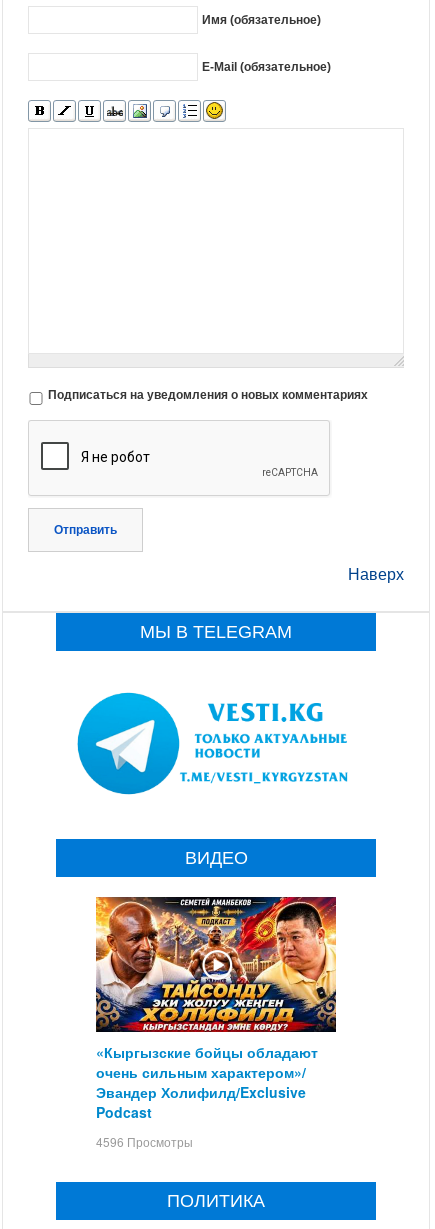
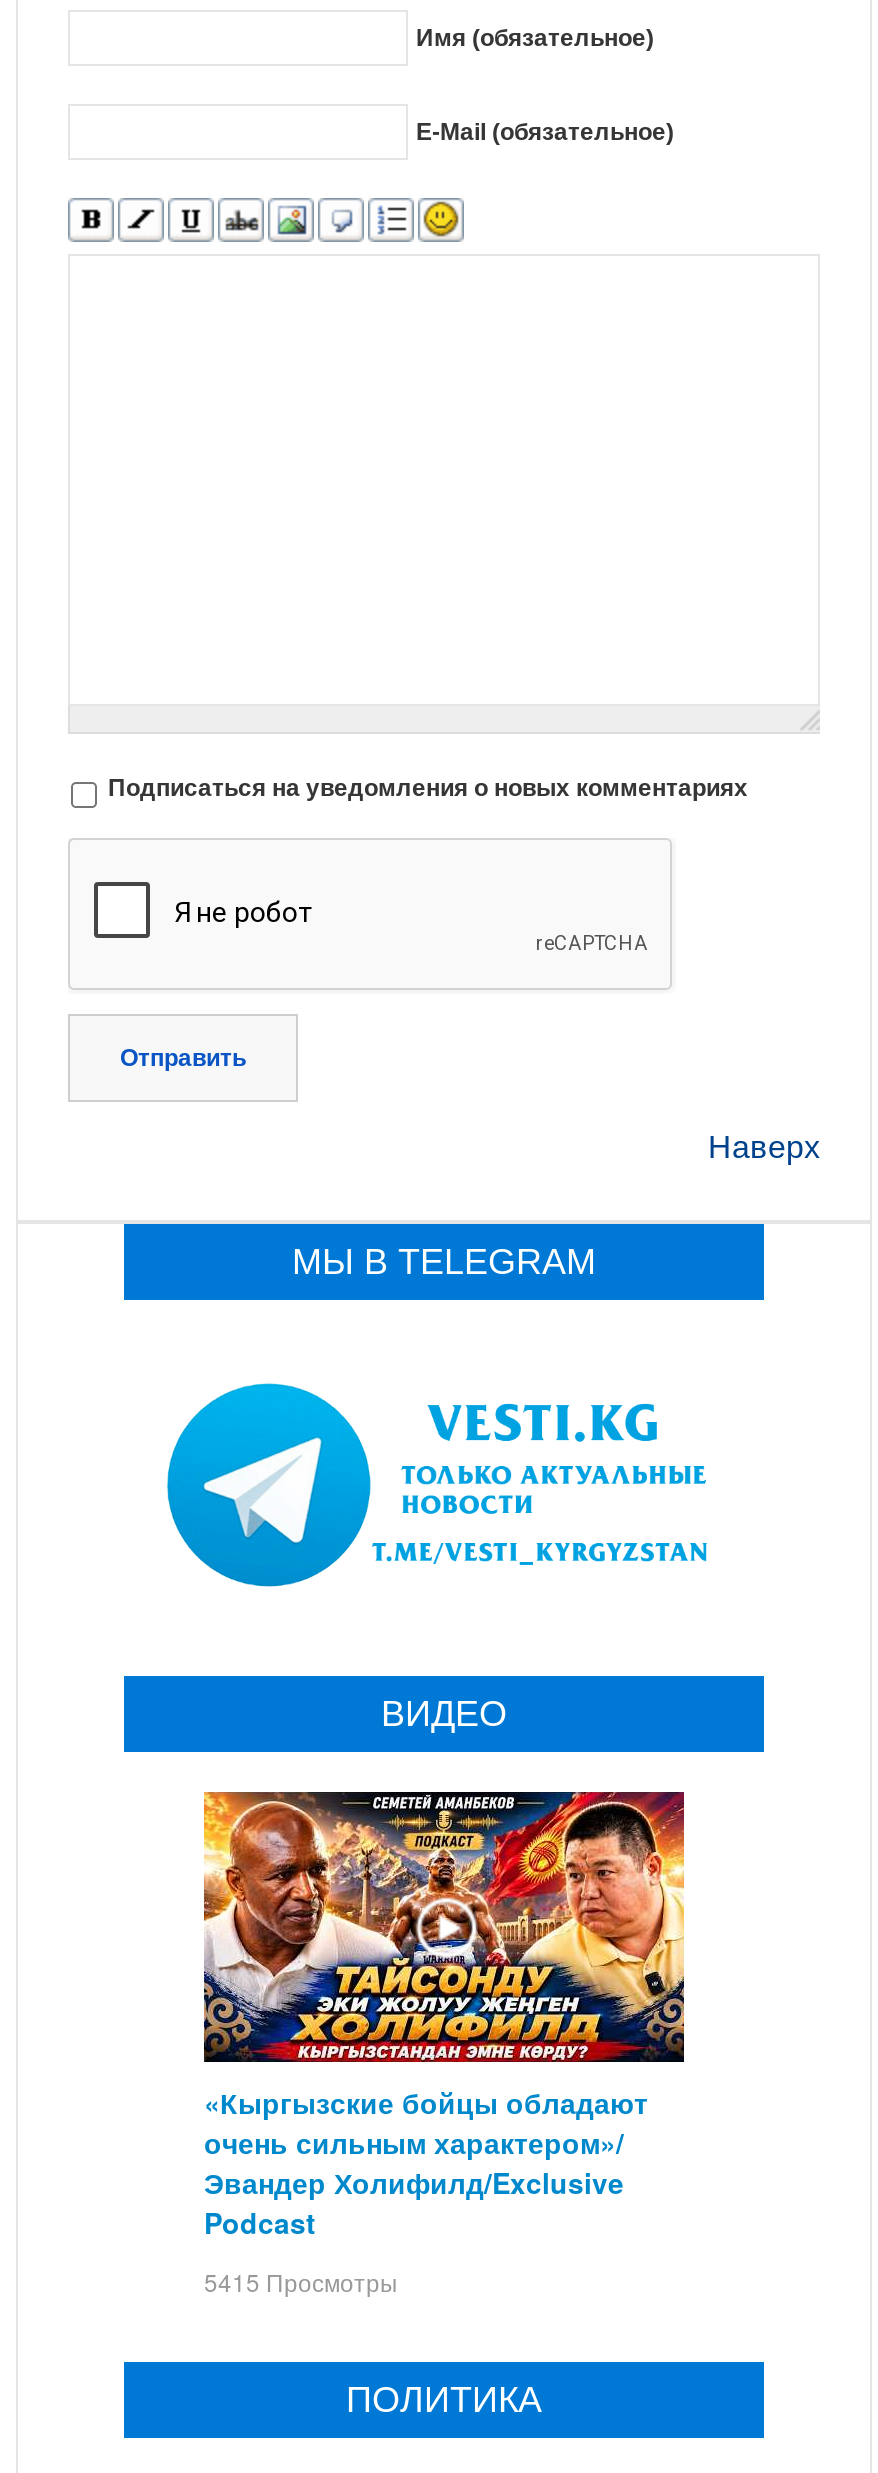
[96,1133,193,1150] 4596 Просмотры -> [204,2264,398,2298] 5415 Просмотры

